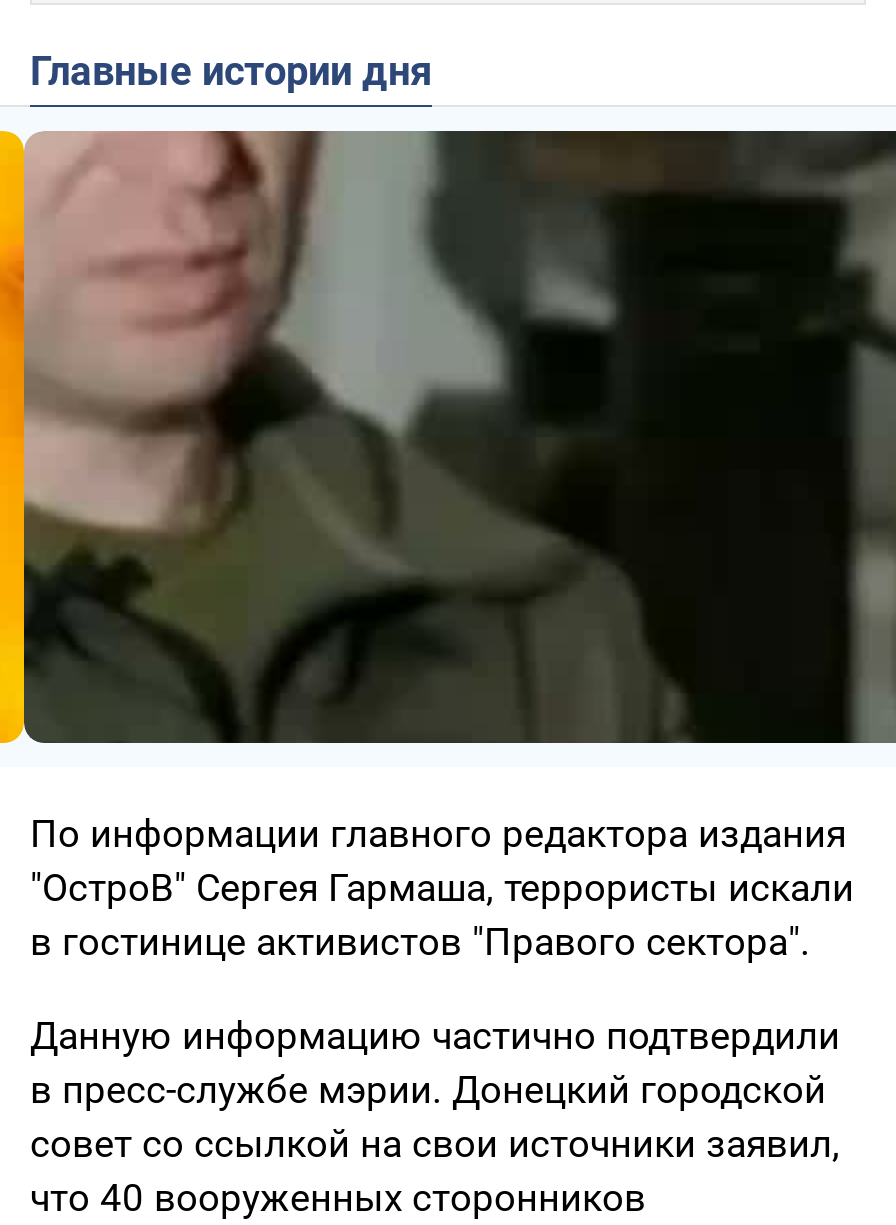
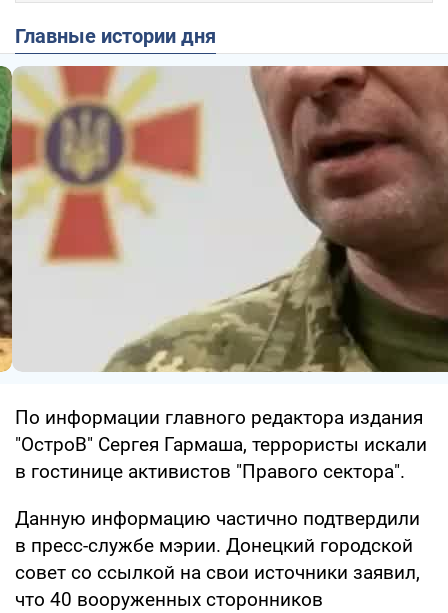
[6,129,890,745] [image] -> [3,65,445,373] [image]

